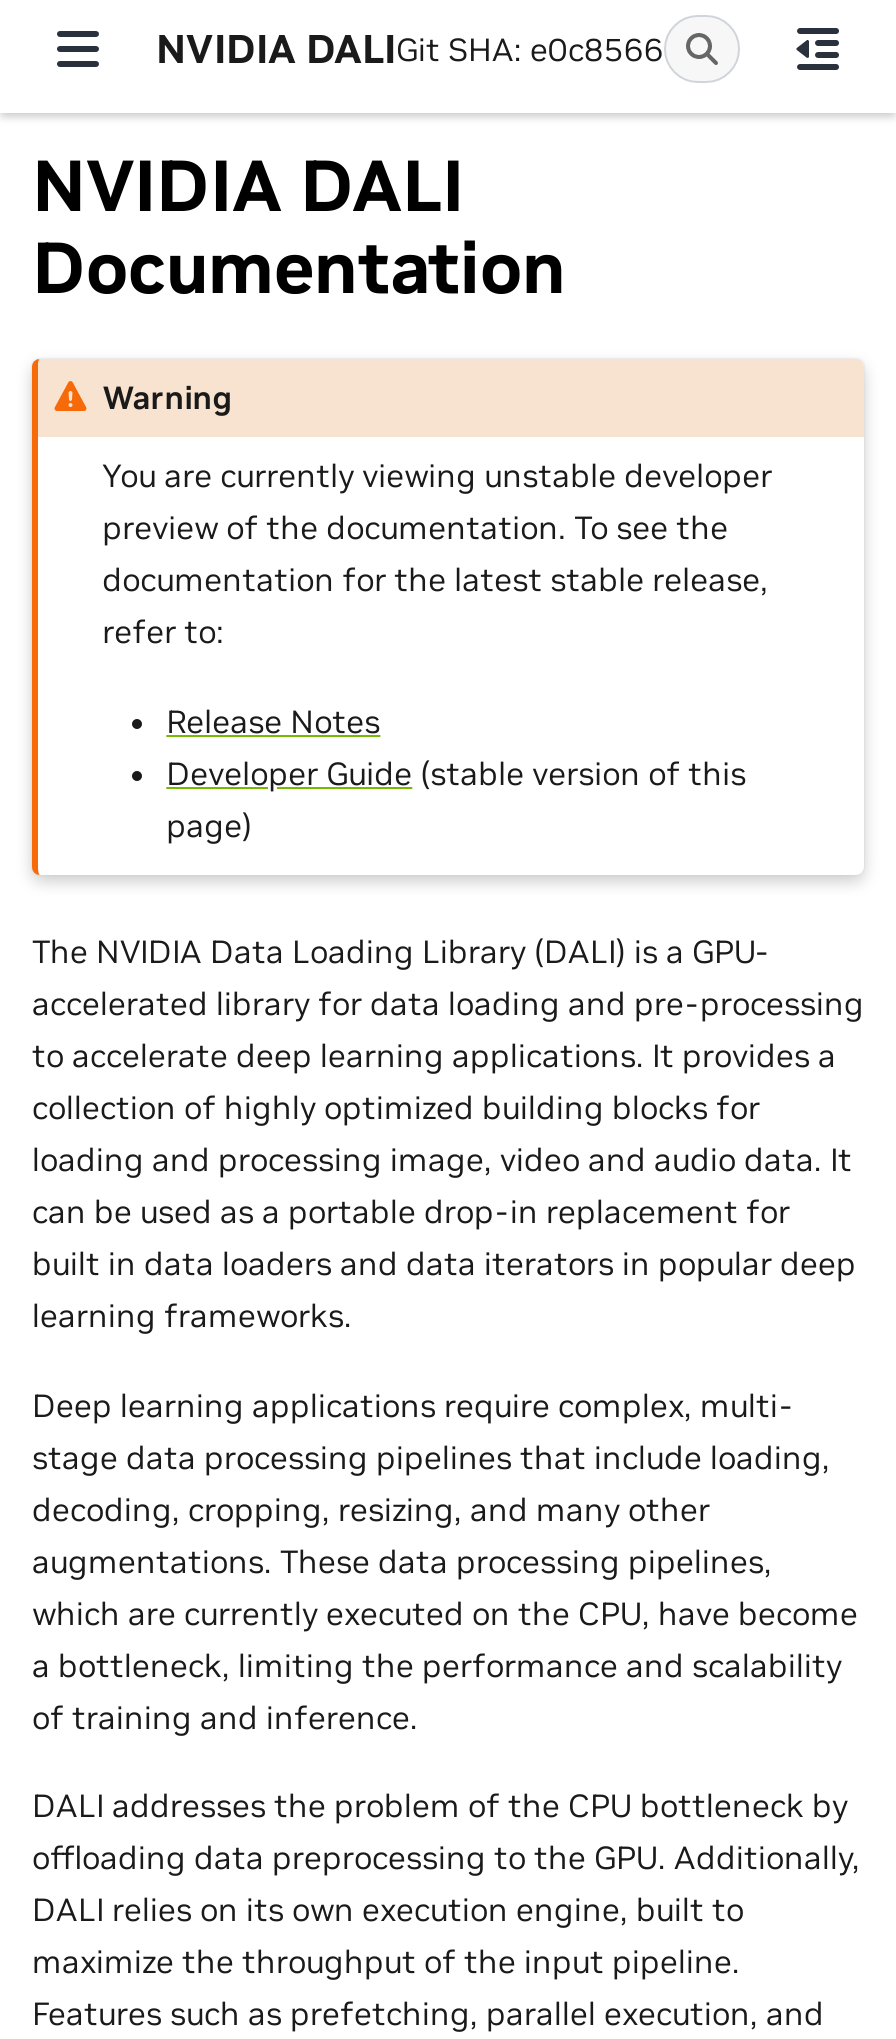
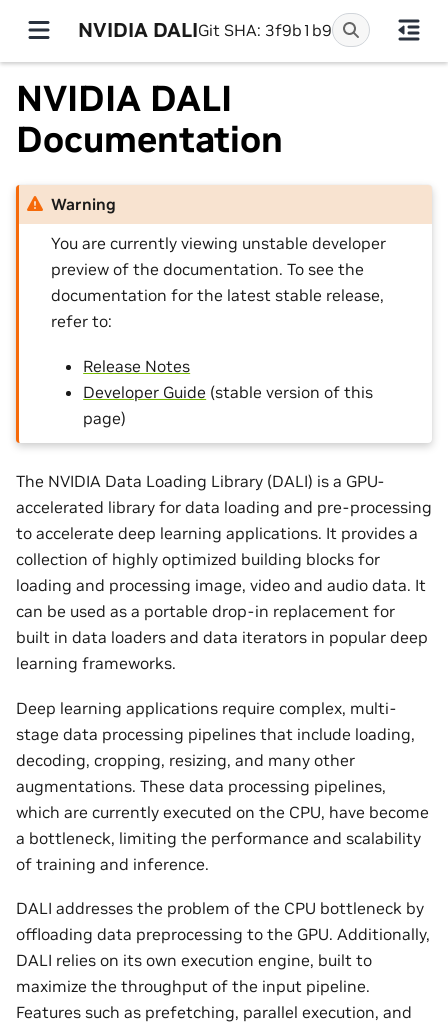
[156,22,664,74] NVIDIA DALIGit SHA: e0c8566 -> [78,16,332,42] NVIDIA DALIGit SHA: 3f9b1b9

